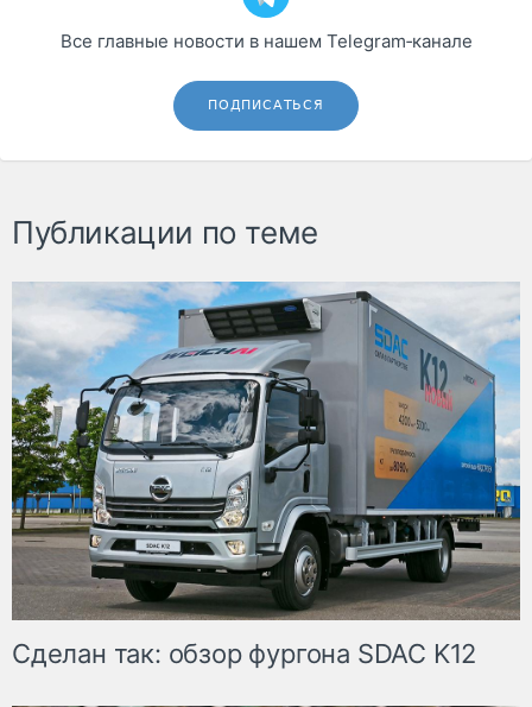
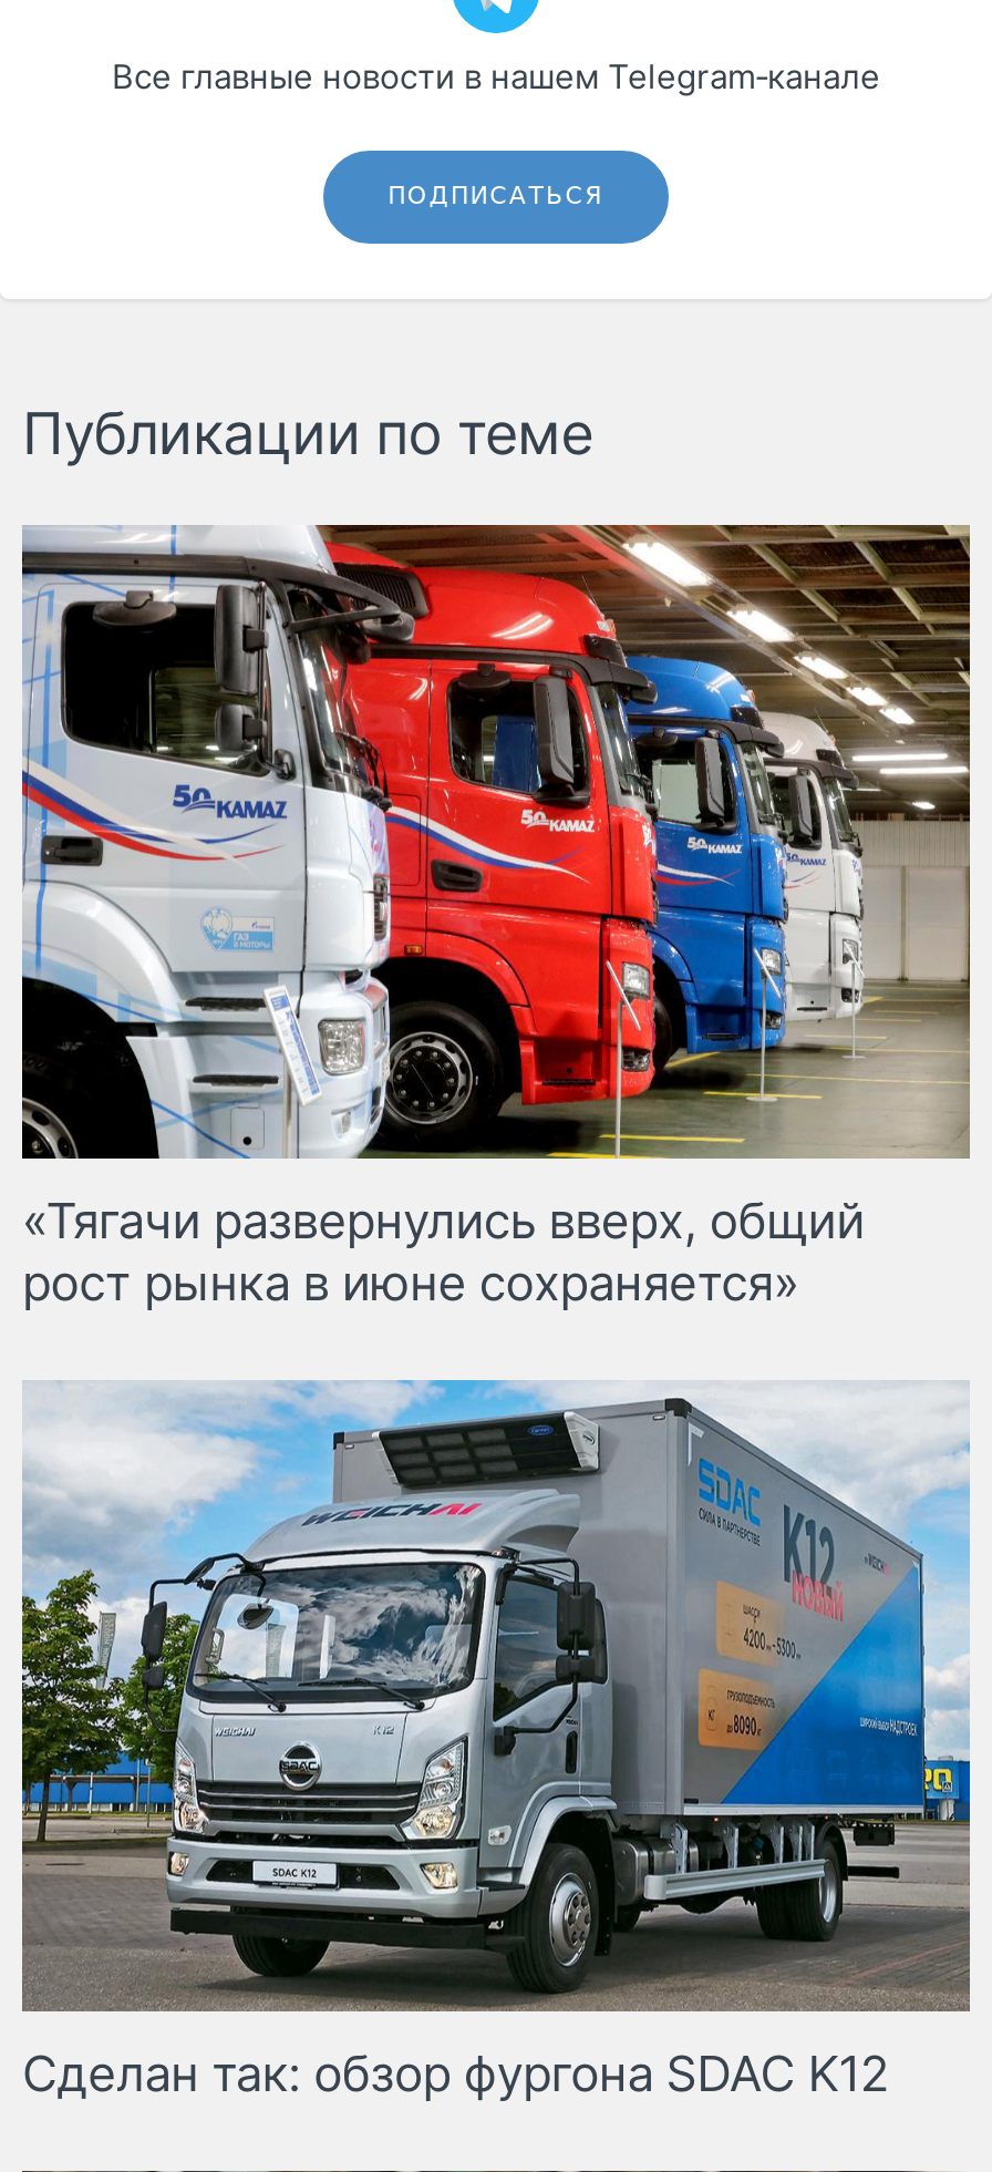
none -> [20,523,972,1310] [image] | «Тягачи развернулись вверх, общий | рост рынка в июне сохраняется»

